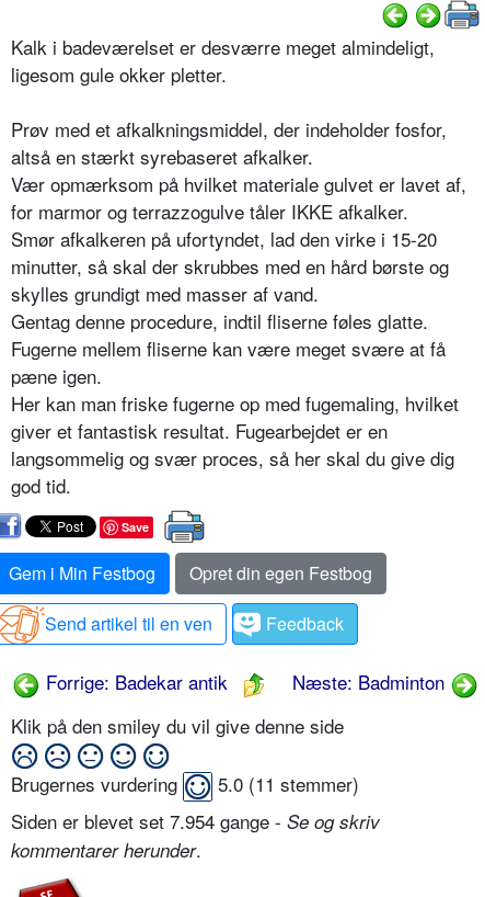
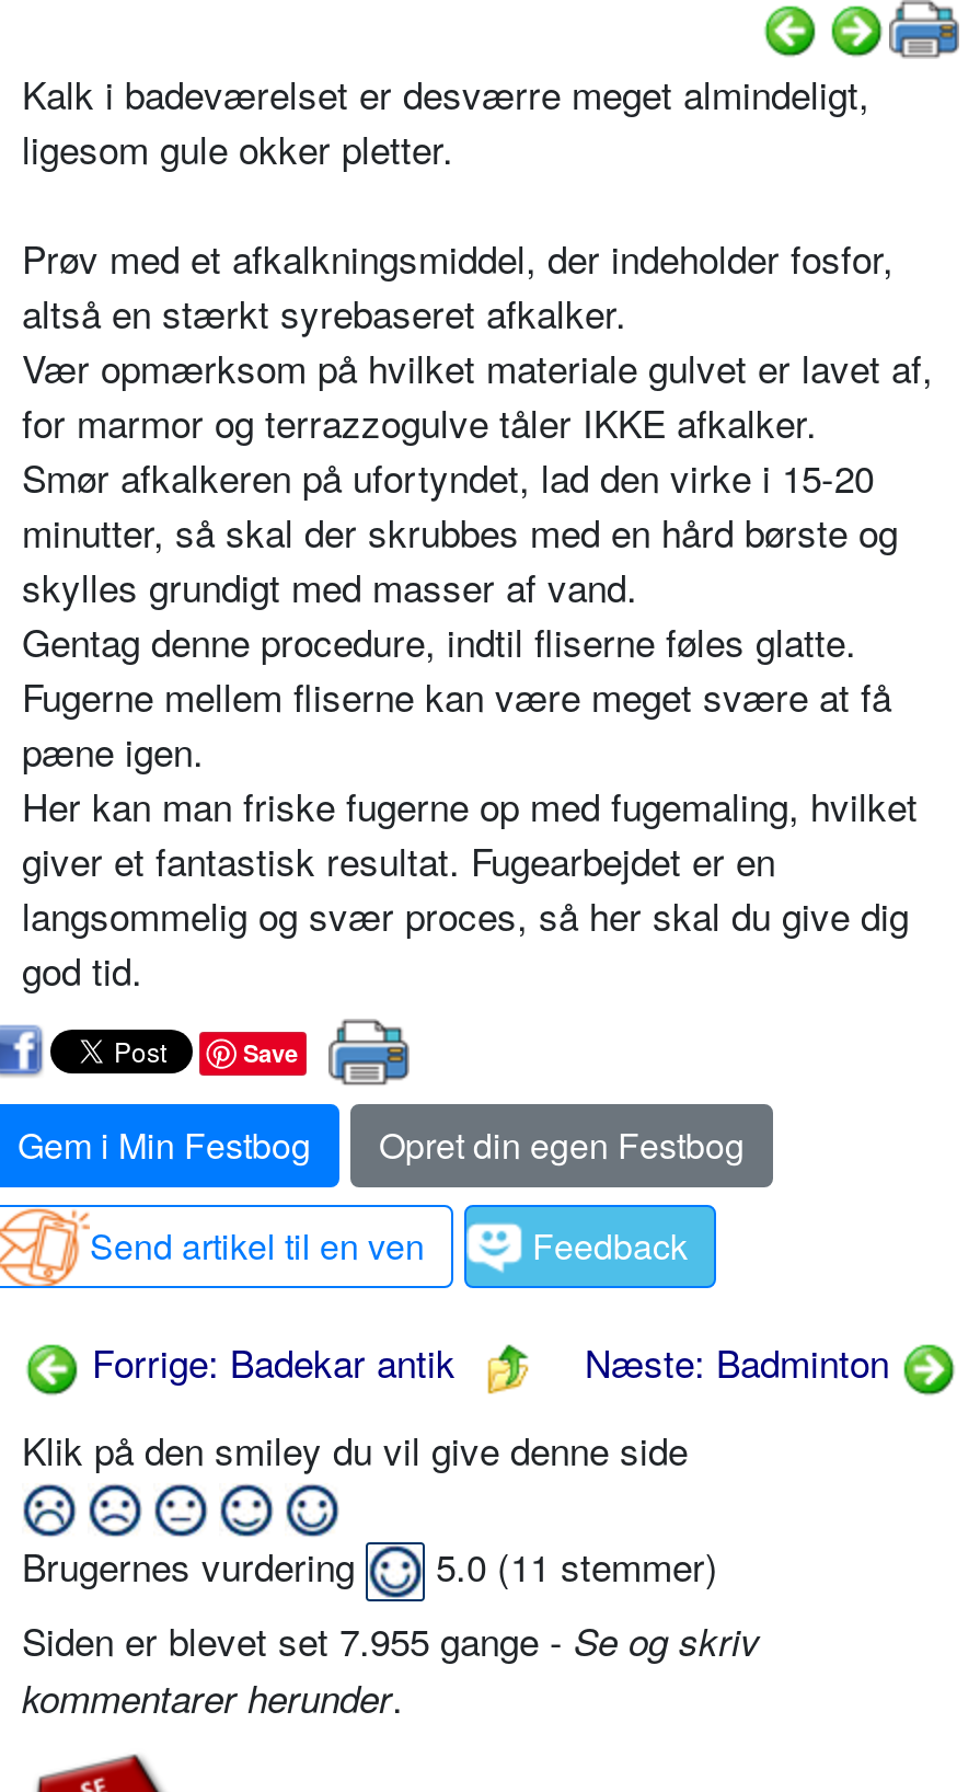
[11,807,380,835] Siden er blevet set 7.954 gange - Se og skriv -> [22,1613,760,1667] Siden er blevet set 7.955 gange - Se og skriv

